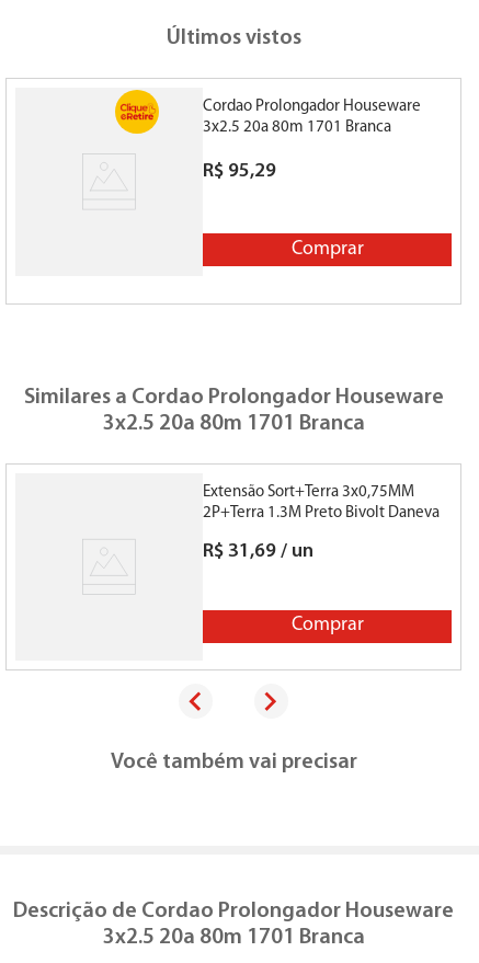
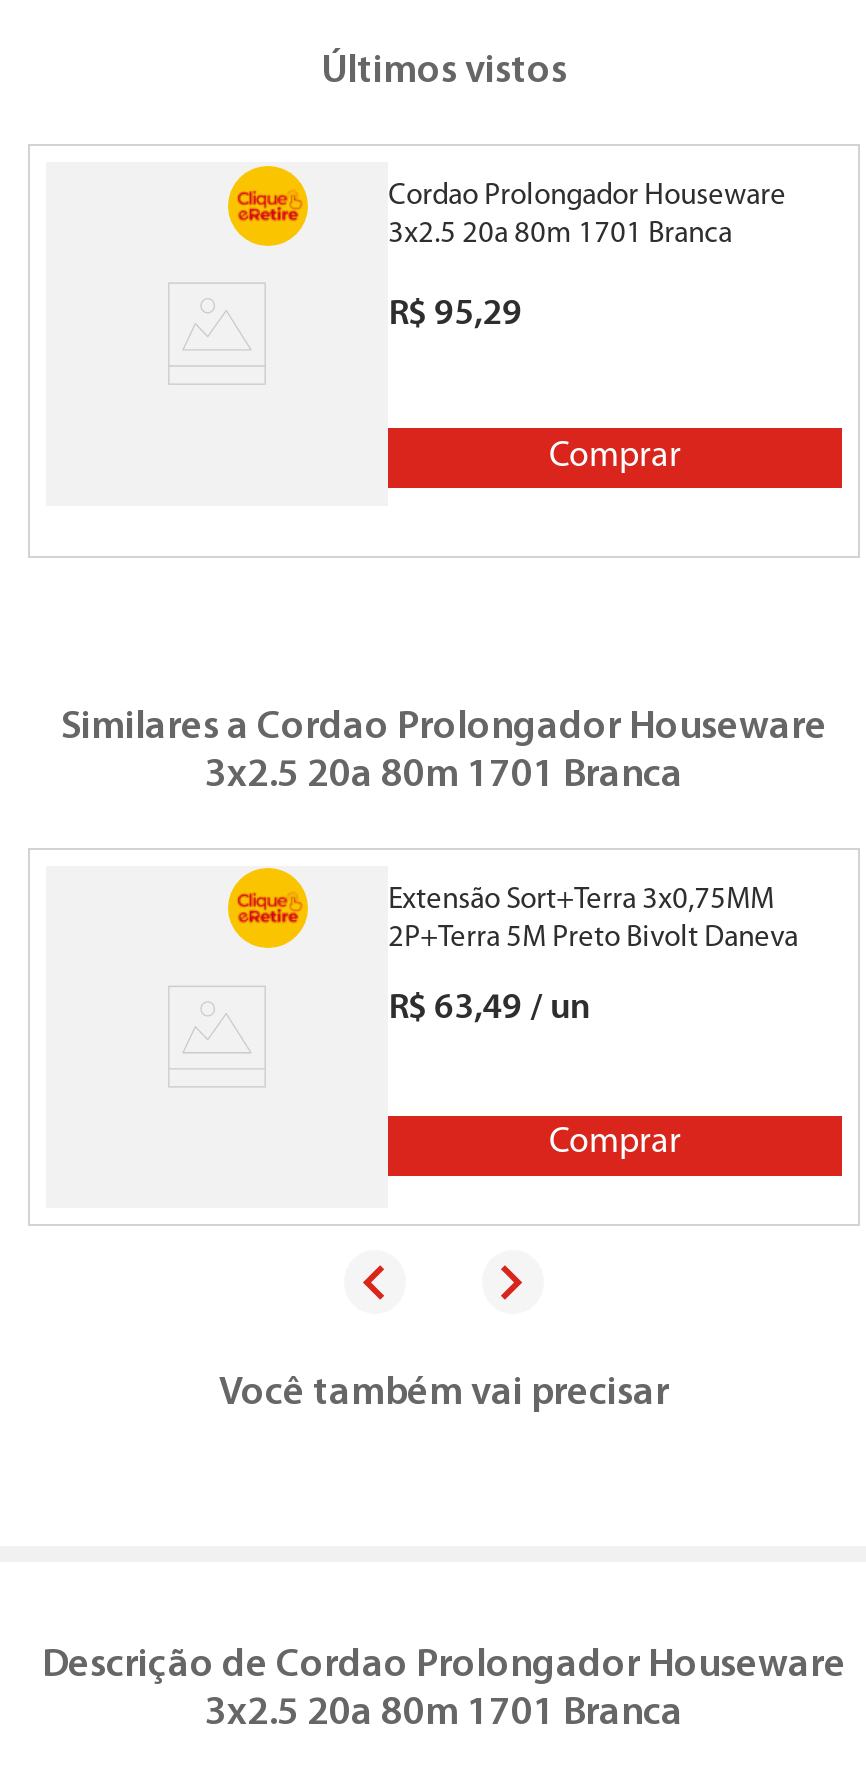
none -> [226,866,310,950] [image]
[203,505,440,521] 2P+Terra 1.3M Preto Bivolt Daneva -> [388,923,798,953] 2P+Terra 5M Preto Bivolt Daneva
[203,541,314,561] R$ 31,69 / un -> [388,989,590,1027] R$ 63,49 / un

